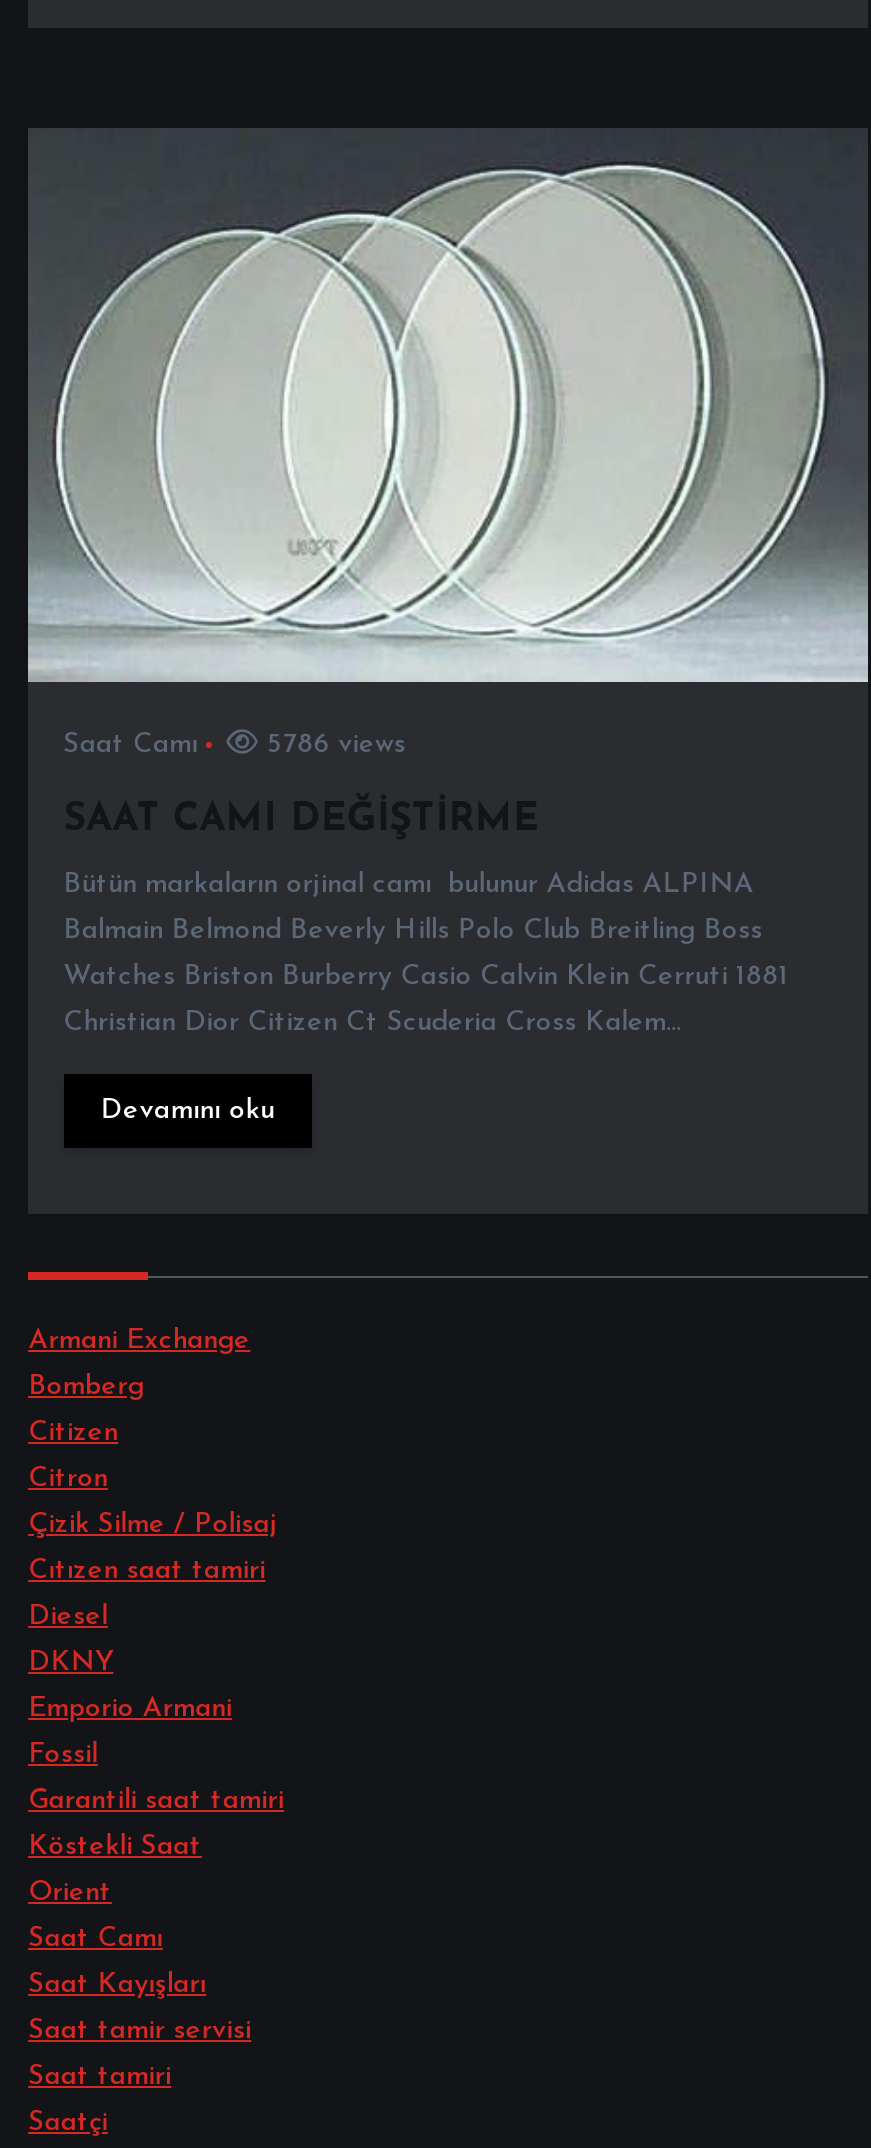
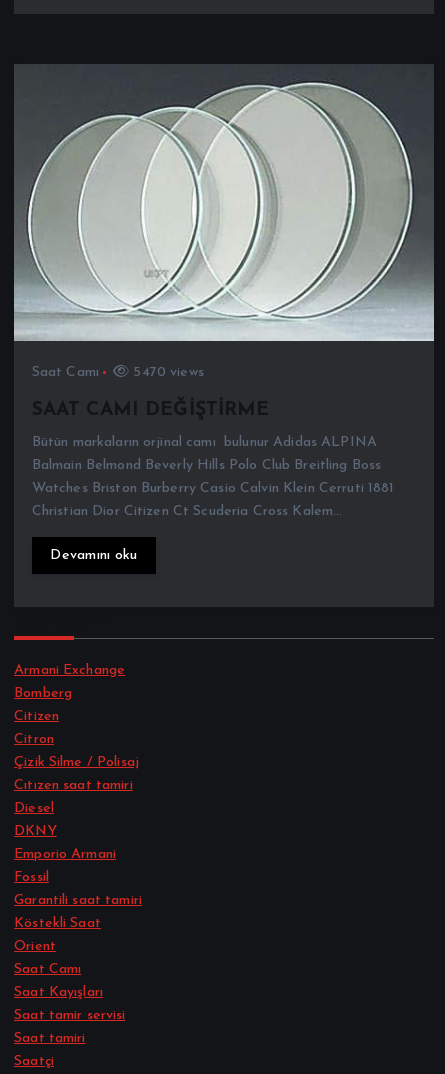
[259,729,406,759] 5786 views -> [129,365,204,380] 5470 views

